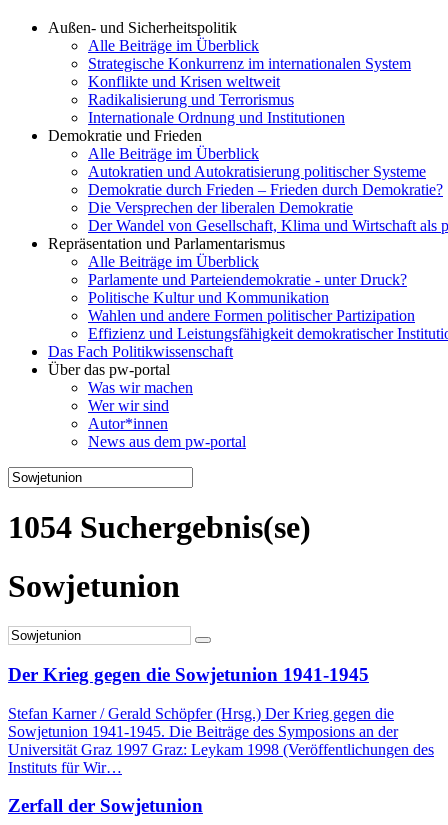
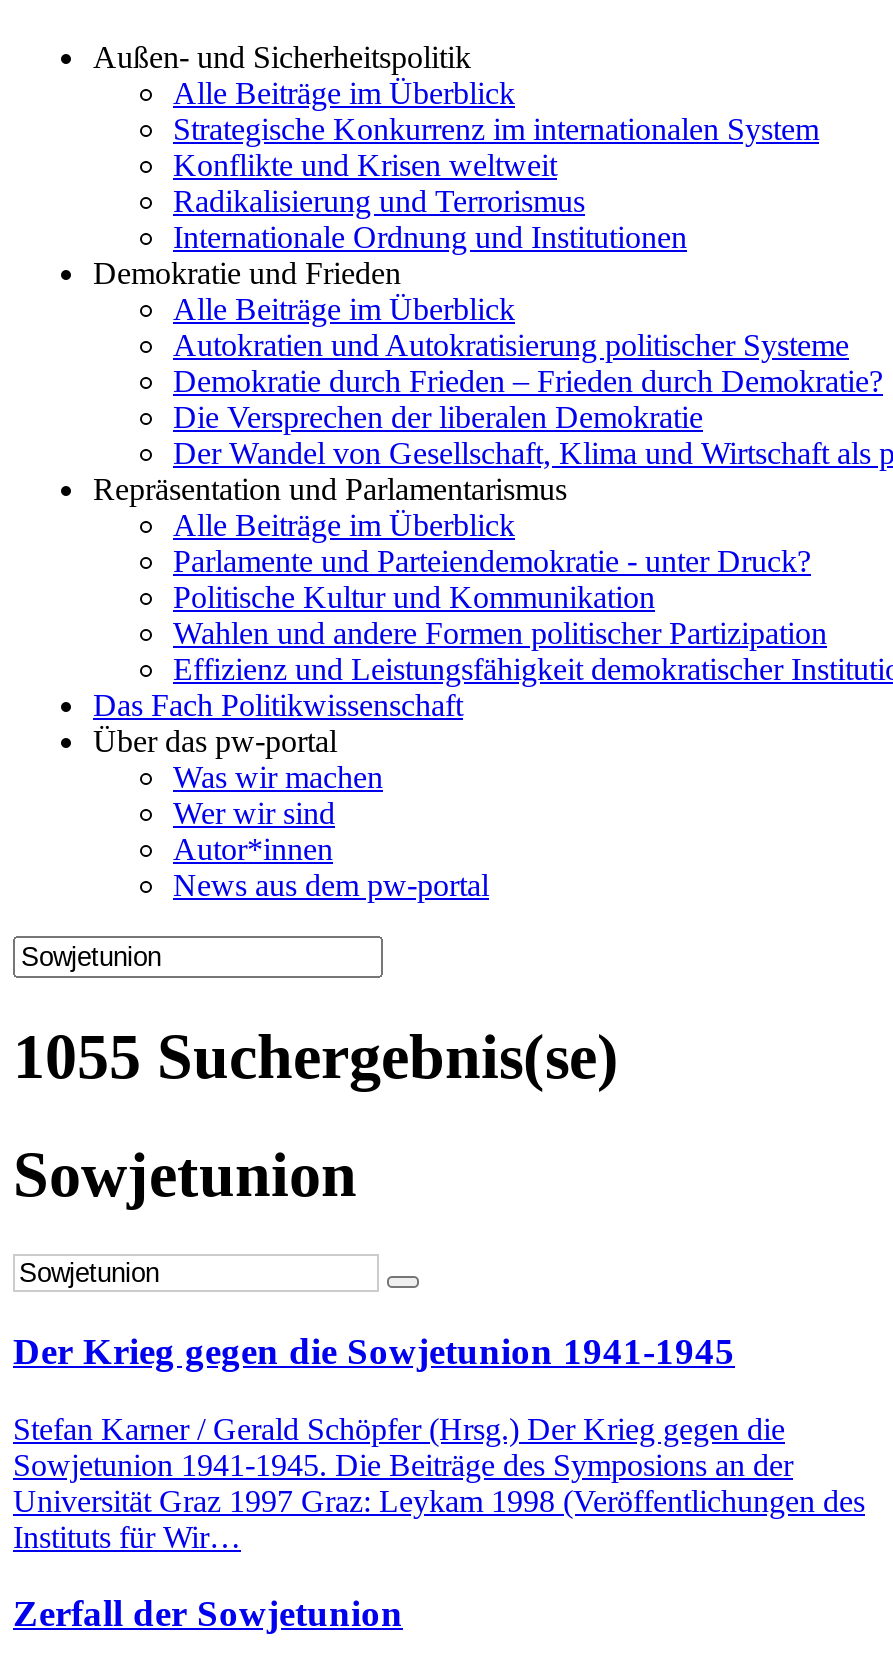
[8,509,311,545] 1054 Suchergebnis(se) -> [13,1021,619,1093] 1055 Suchergebnis(se)

